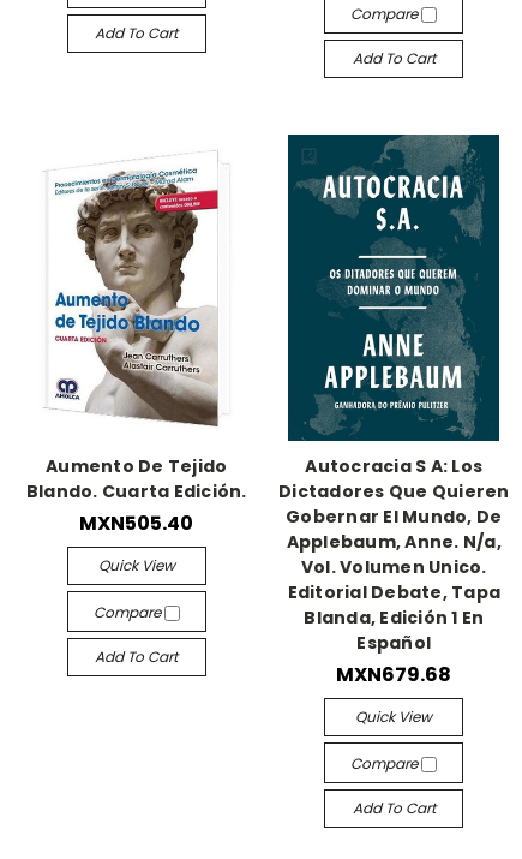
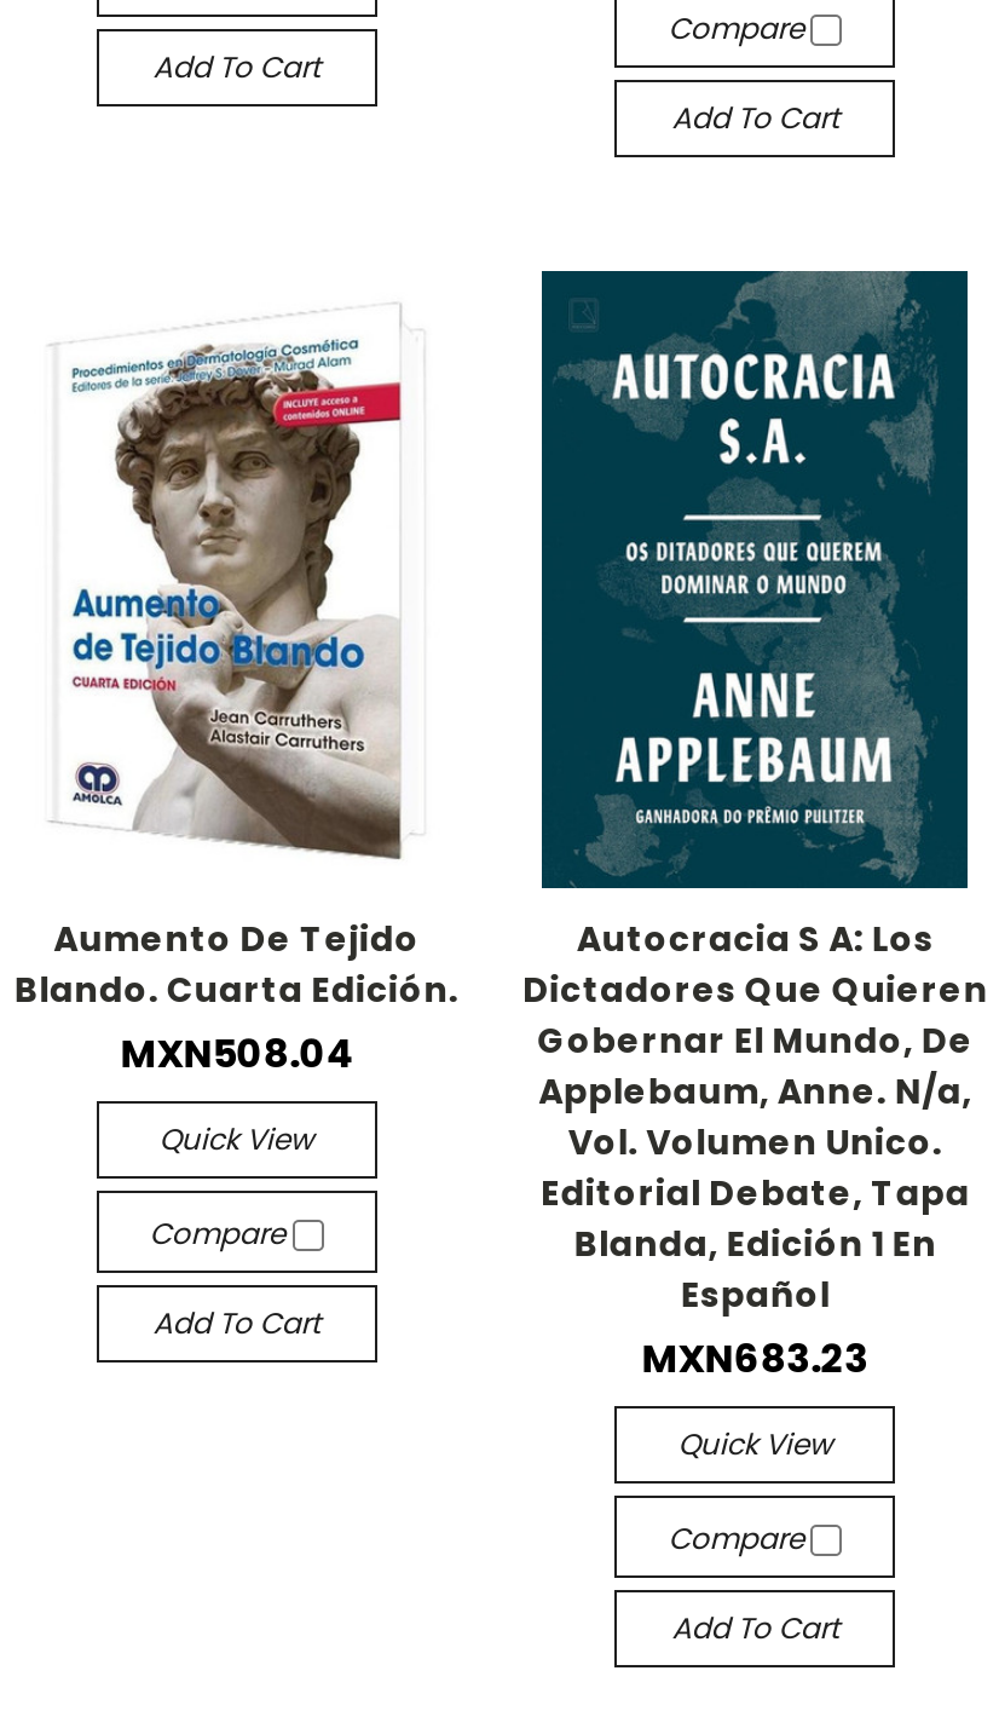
[79,509,193,537] MXN505.40 -> [120,1026,353,1082] MXN508.04
[336,661,451,688] MXN679.68 -> [641,1331,869,1387] MXN683.23

